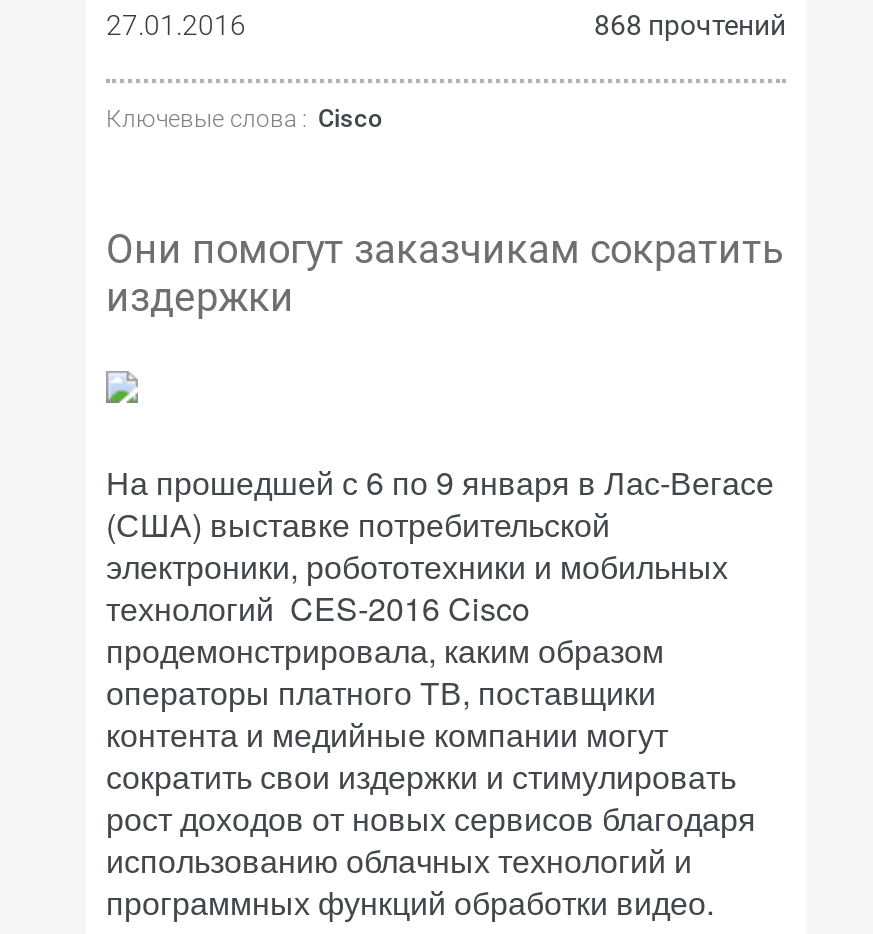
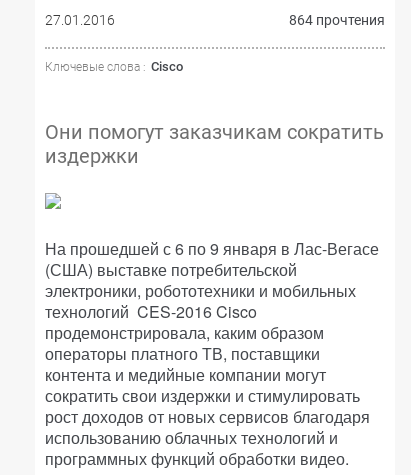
[594,9,786,41] 868 прочтений -> [289,12,385,28] 864 прочтения

